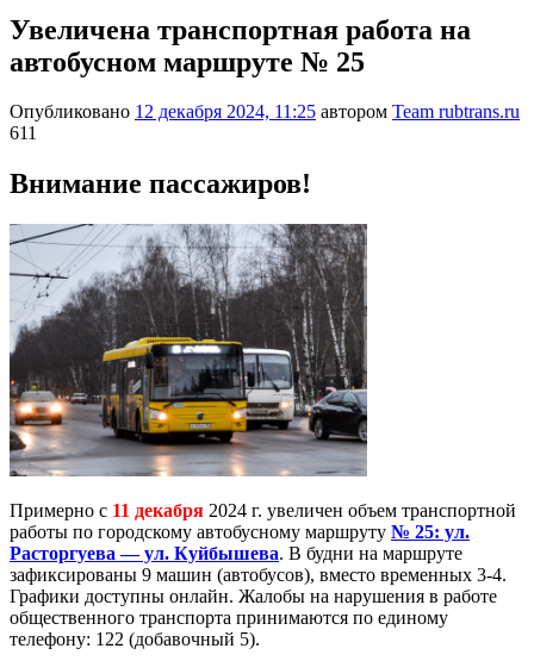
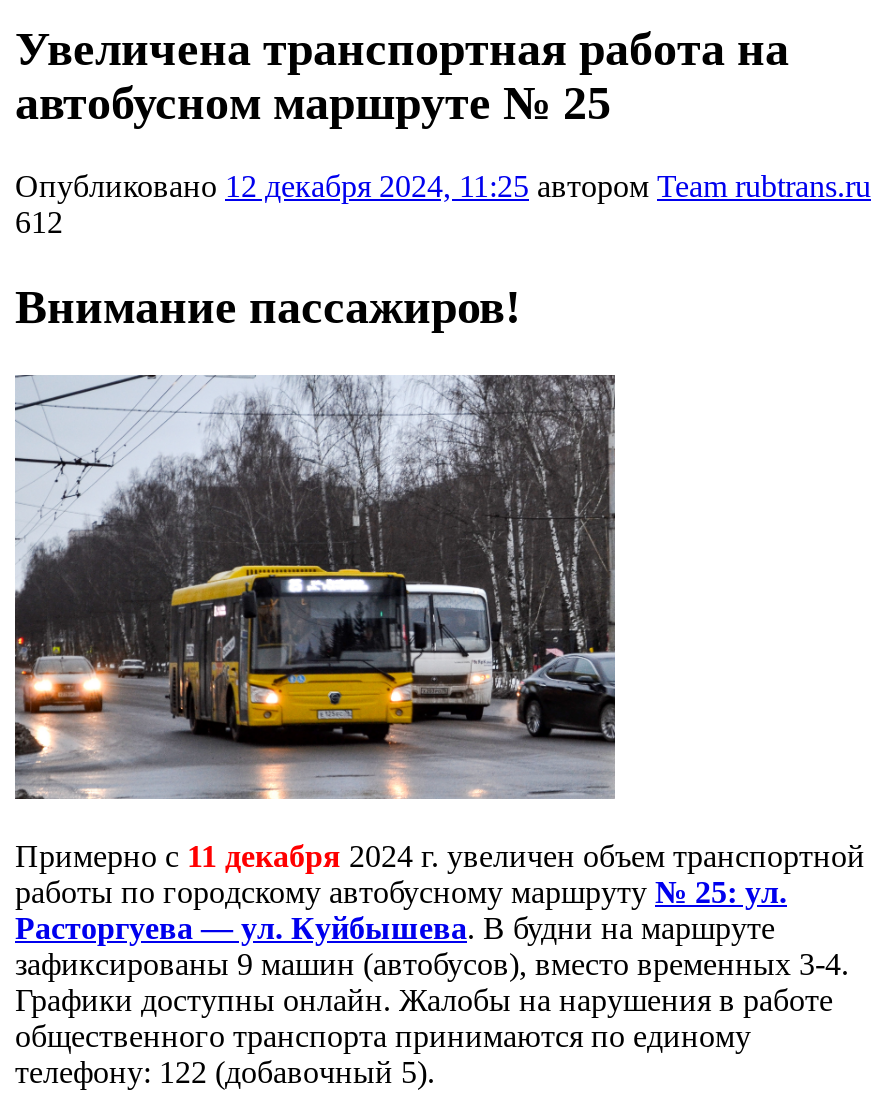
[10,123,37,144] 611 -> [15,206,63,240] 612

